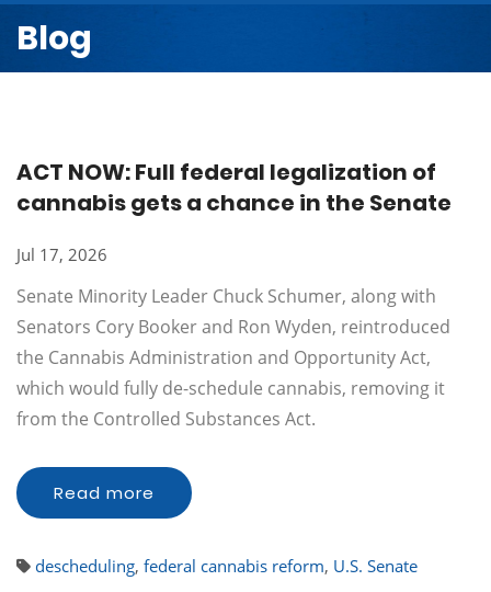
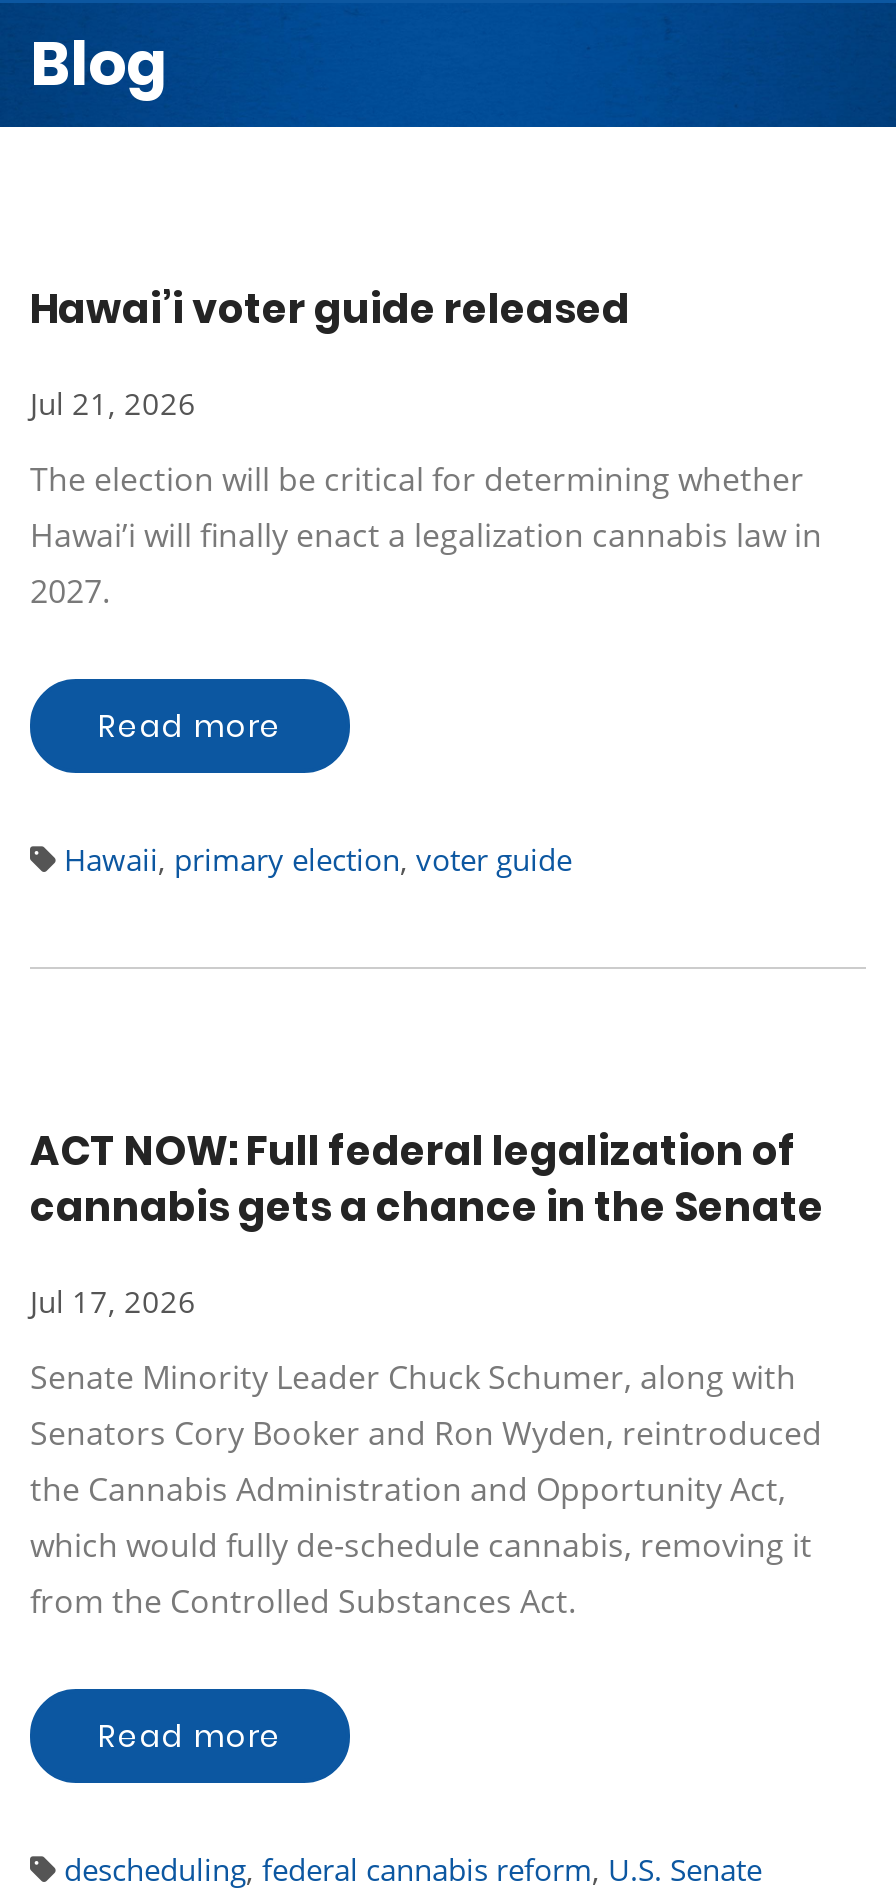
none -> [30,281,822,879] Hawai’i voter guide released | Jul 21, 2026 | The election will be critical for determining whether | Hawai’i will finally enact a legalization cannabis law in | 2027. | Read more | Hawaii, primary election, voter guide

